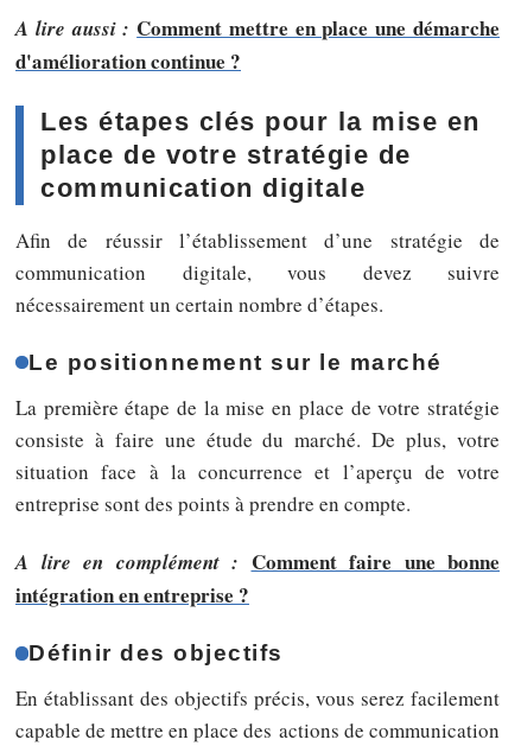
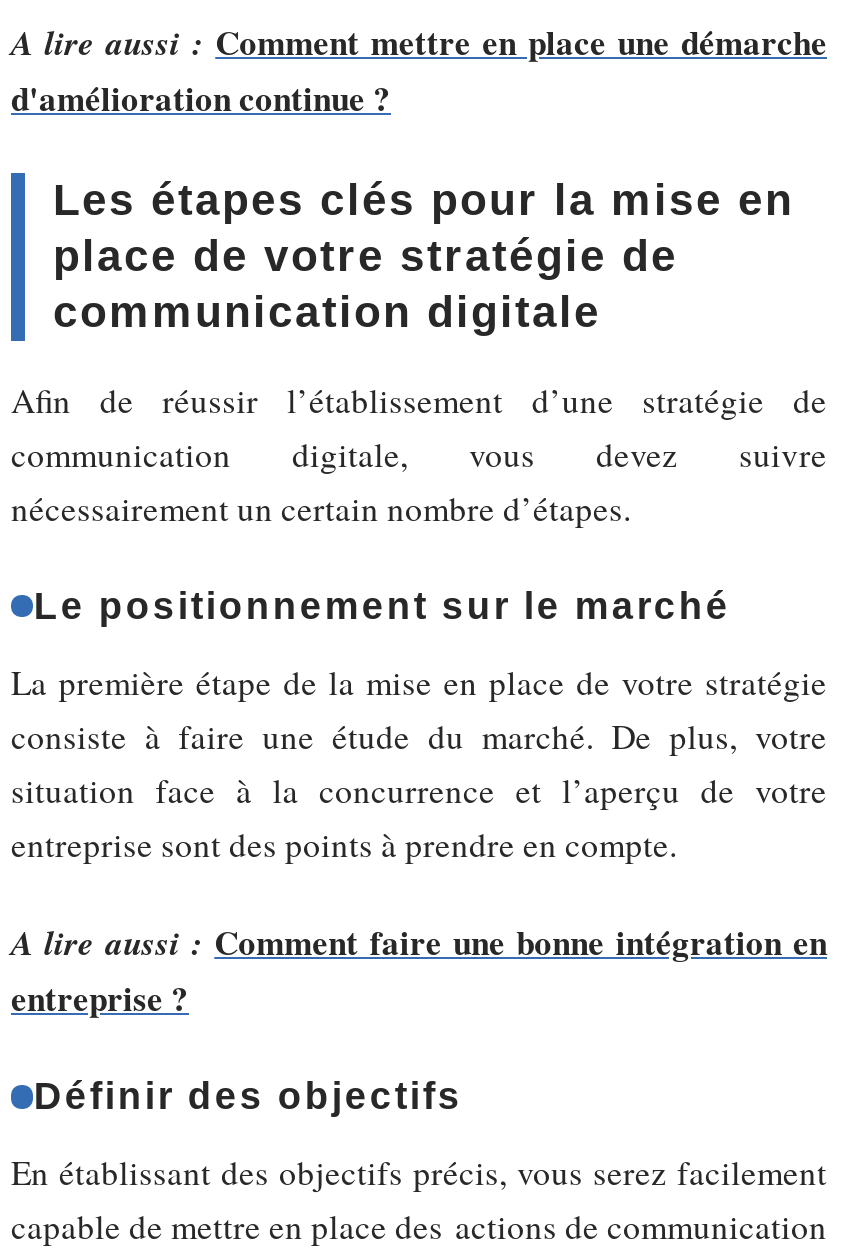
[15,547,500,610] A lire en complément : Comment faire une bonne | intégration en entreprise ? -> [11,917,827,1023] A lire aussi : Comment faire une bonne intégration en | entreprise ?

